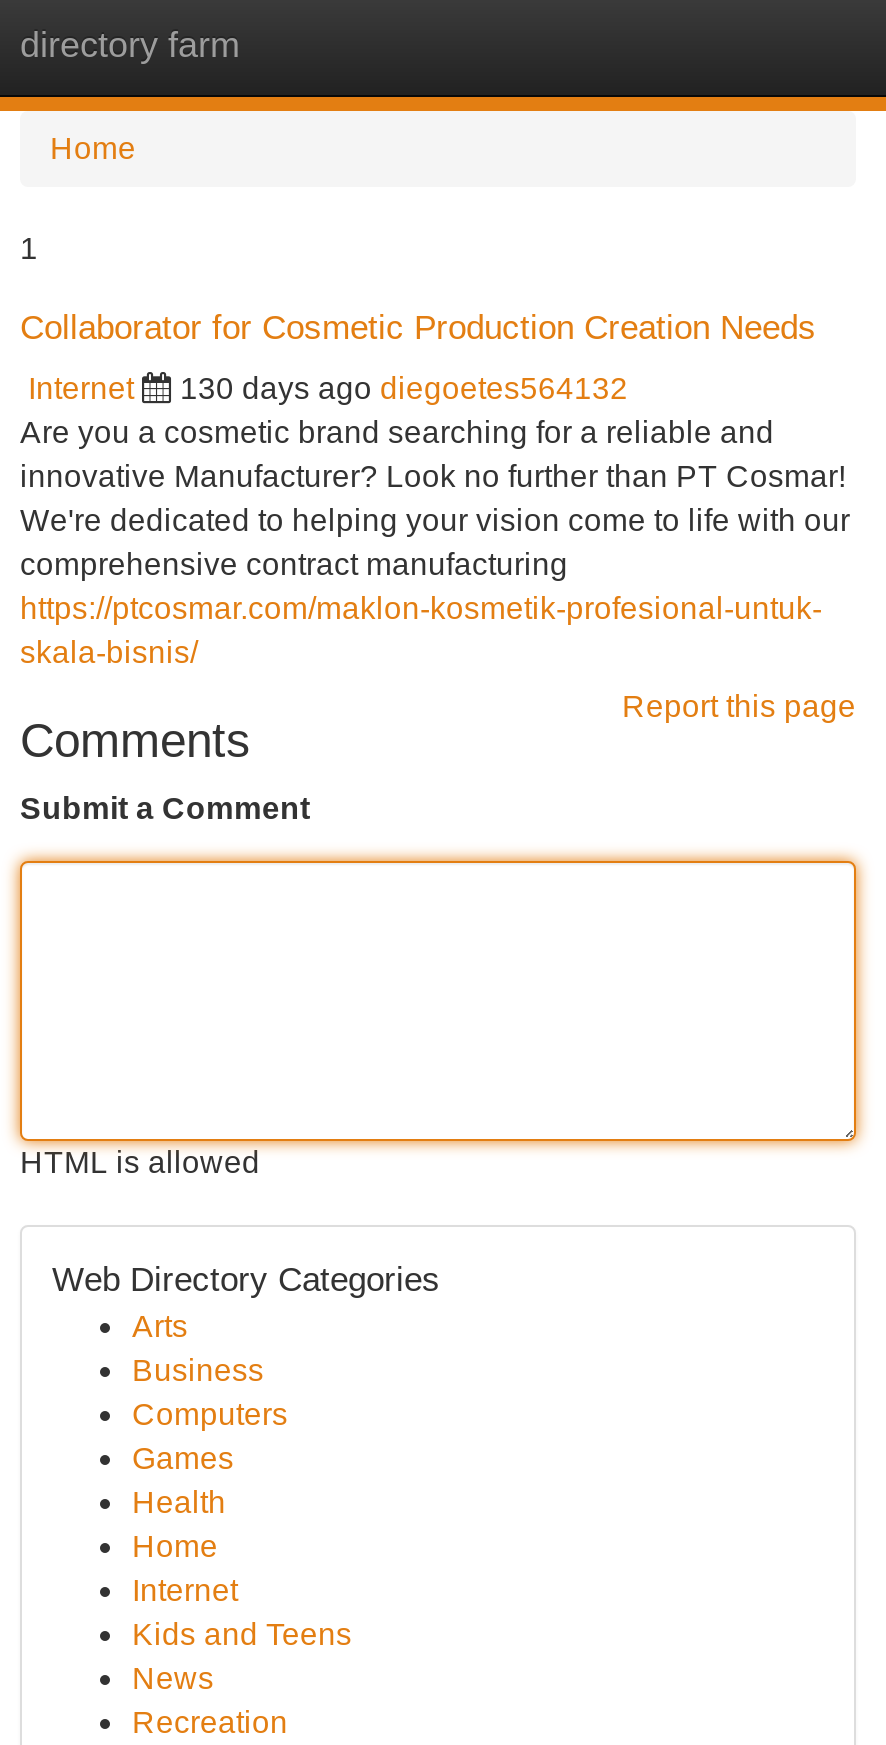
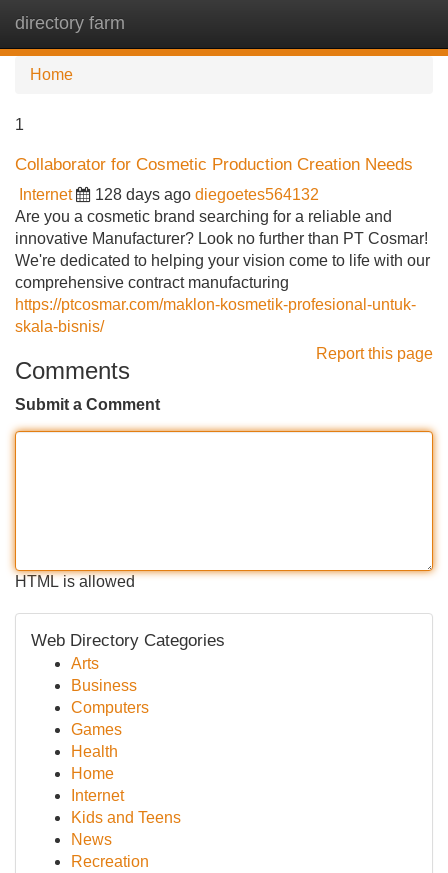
[180,371,628,405] 130 days ago diegoetes564132 -> [95,186,319,203] 128 days ago diegoetes564132

